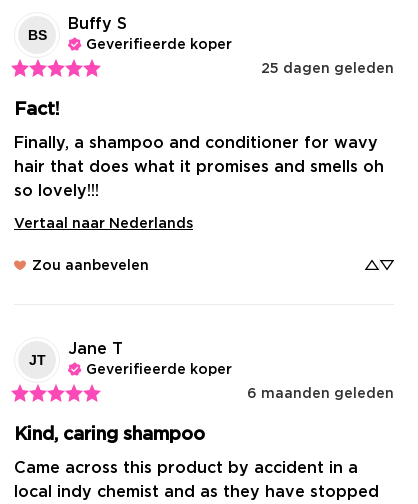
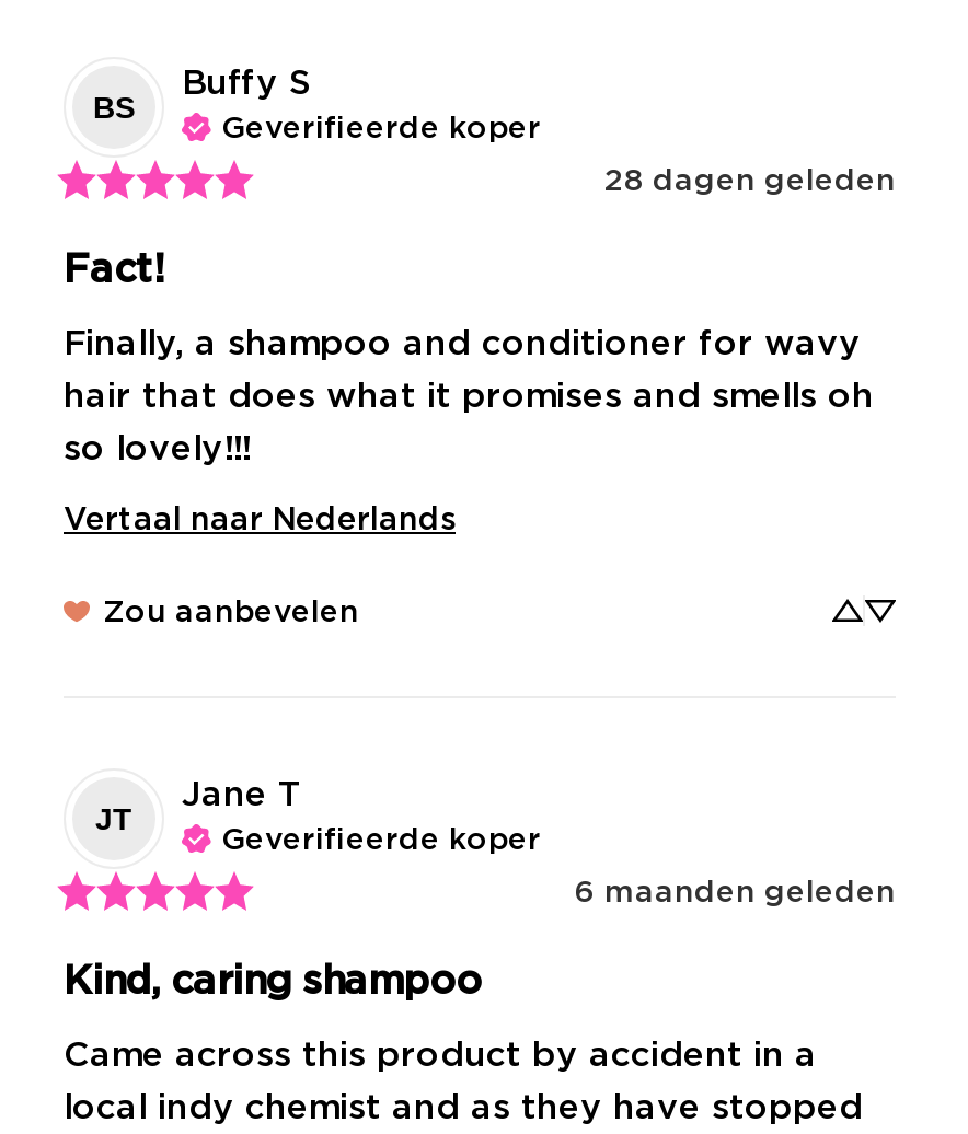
[261,59,394,77] 25 dagen geleden -> [604,159,896,198] 28 dagen geleden

